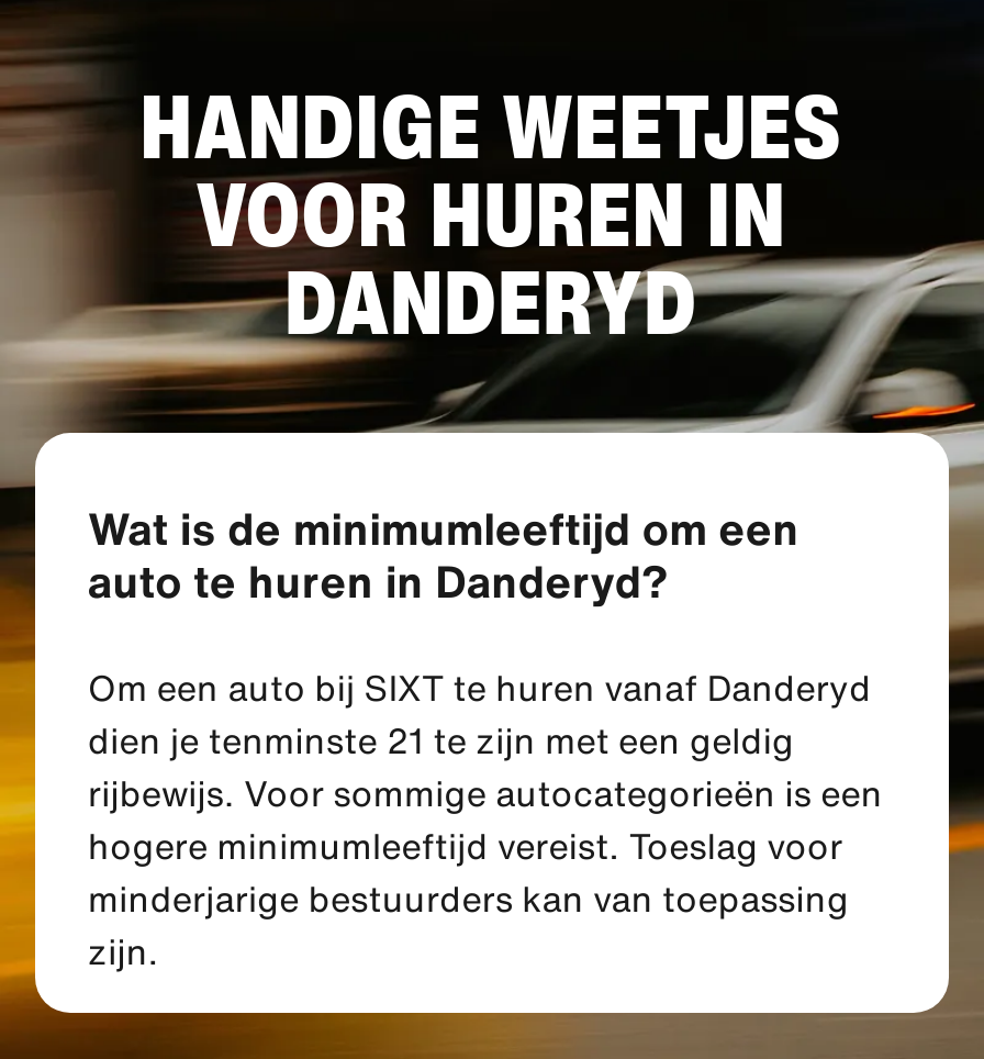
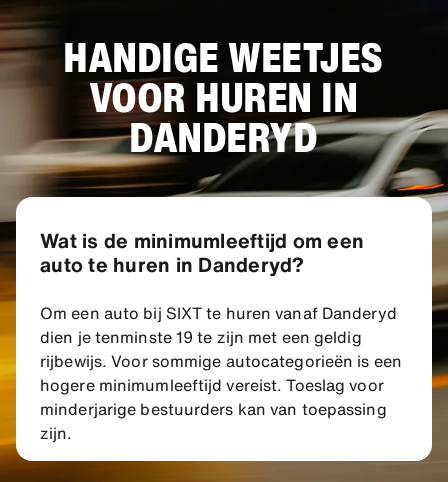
[88,714,794,767] dien je tenminste 21 te zijn met een geldig -> [40,325,362,349] dien je tenminste 19 te zijn met een geldig

